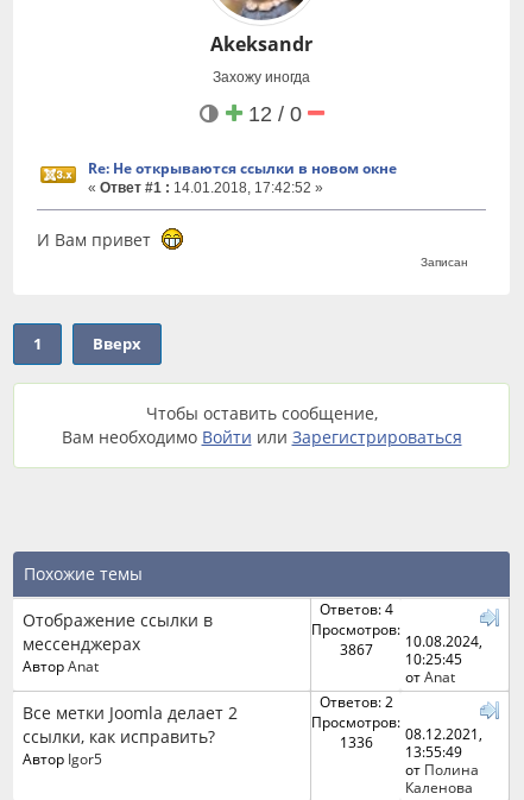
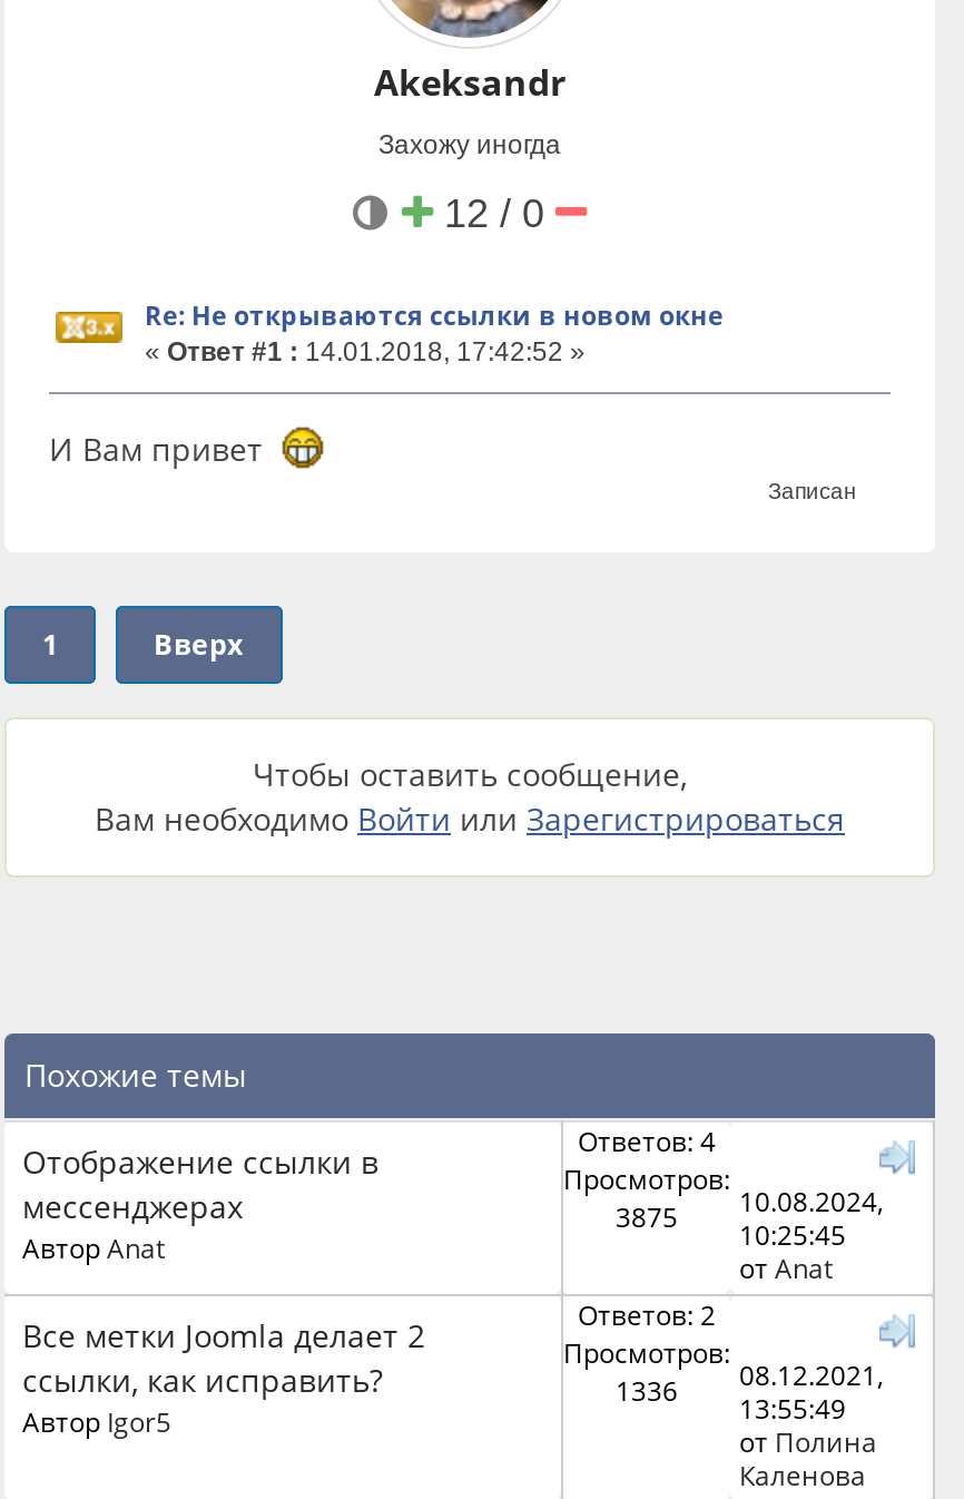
[339,632,482,669] 3867 10.08.2024, 10:25:45 -> [616,1184,884,1253] 3875 10.08.2024, 10:25:45

